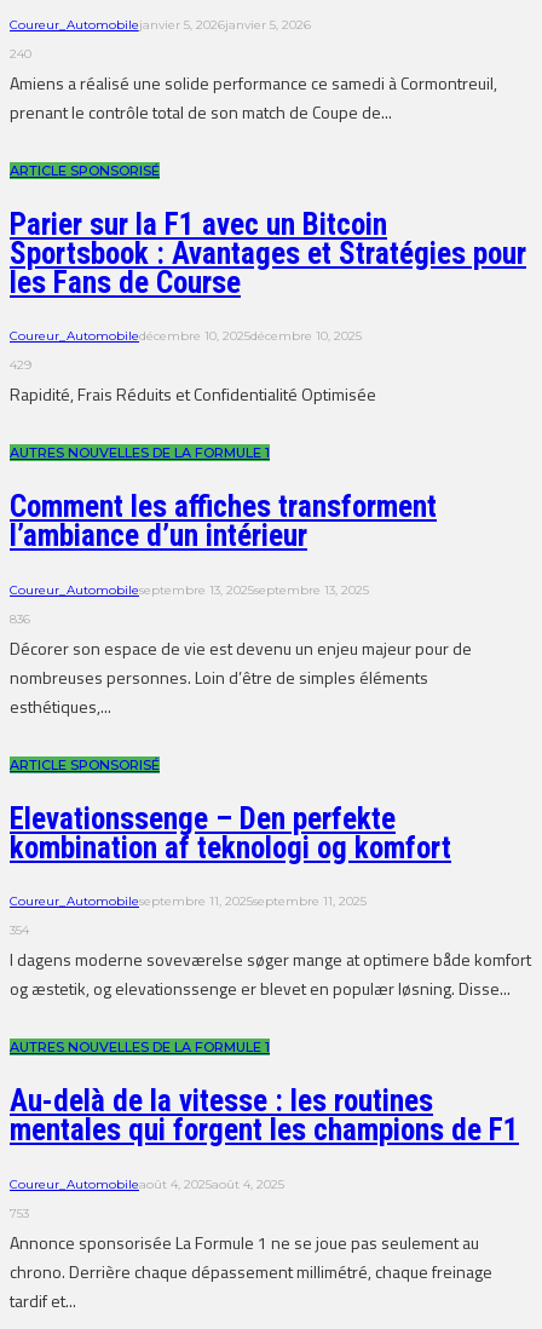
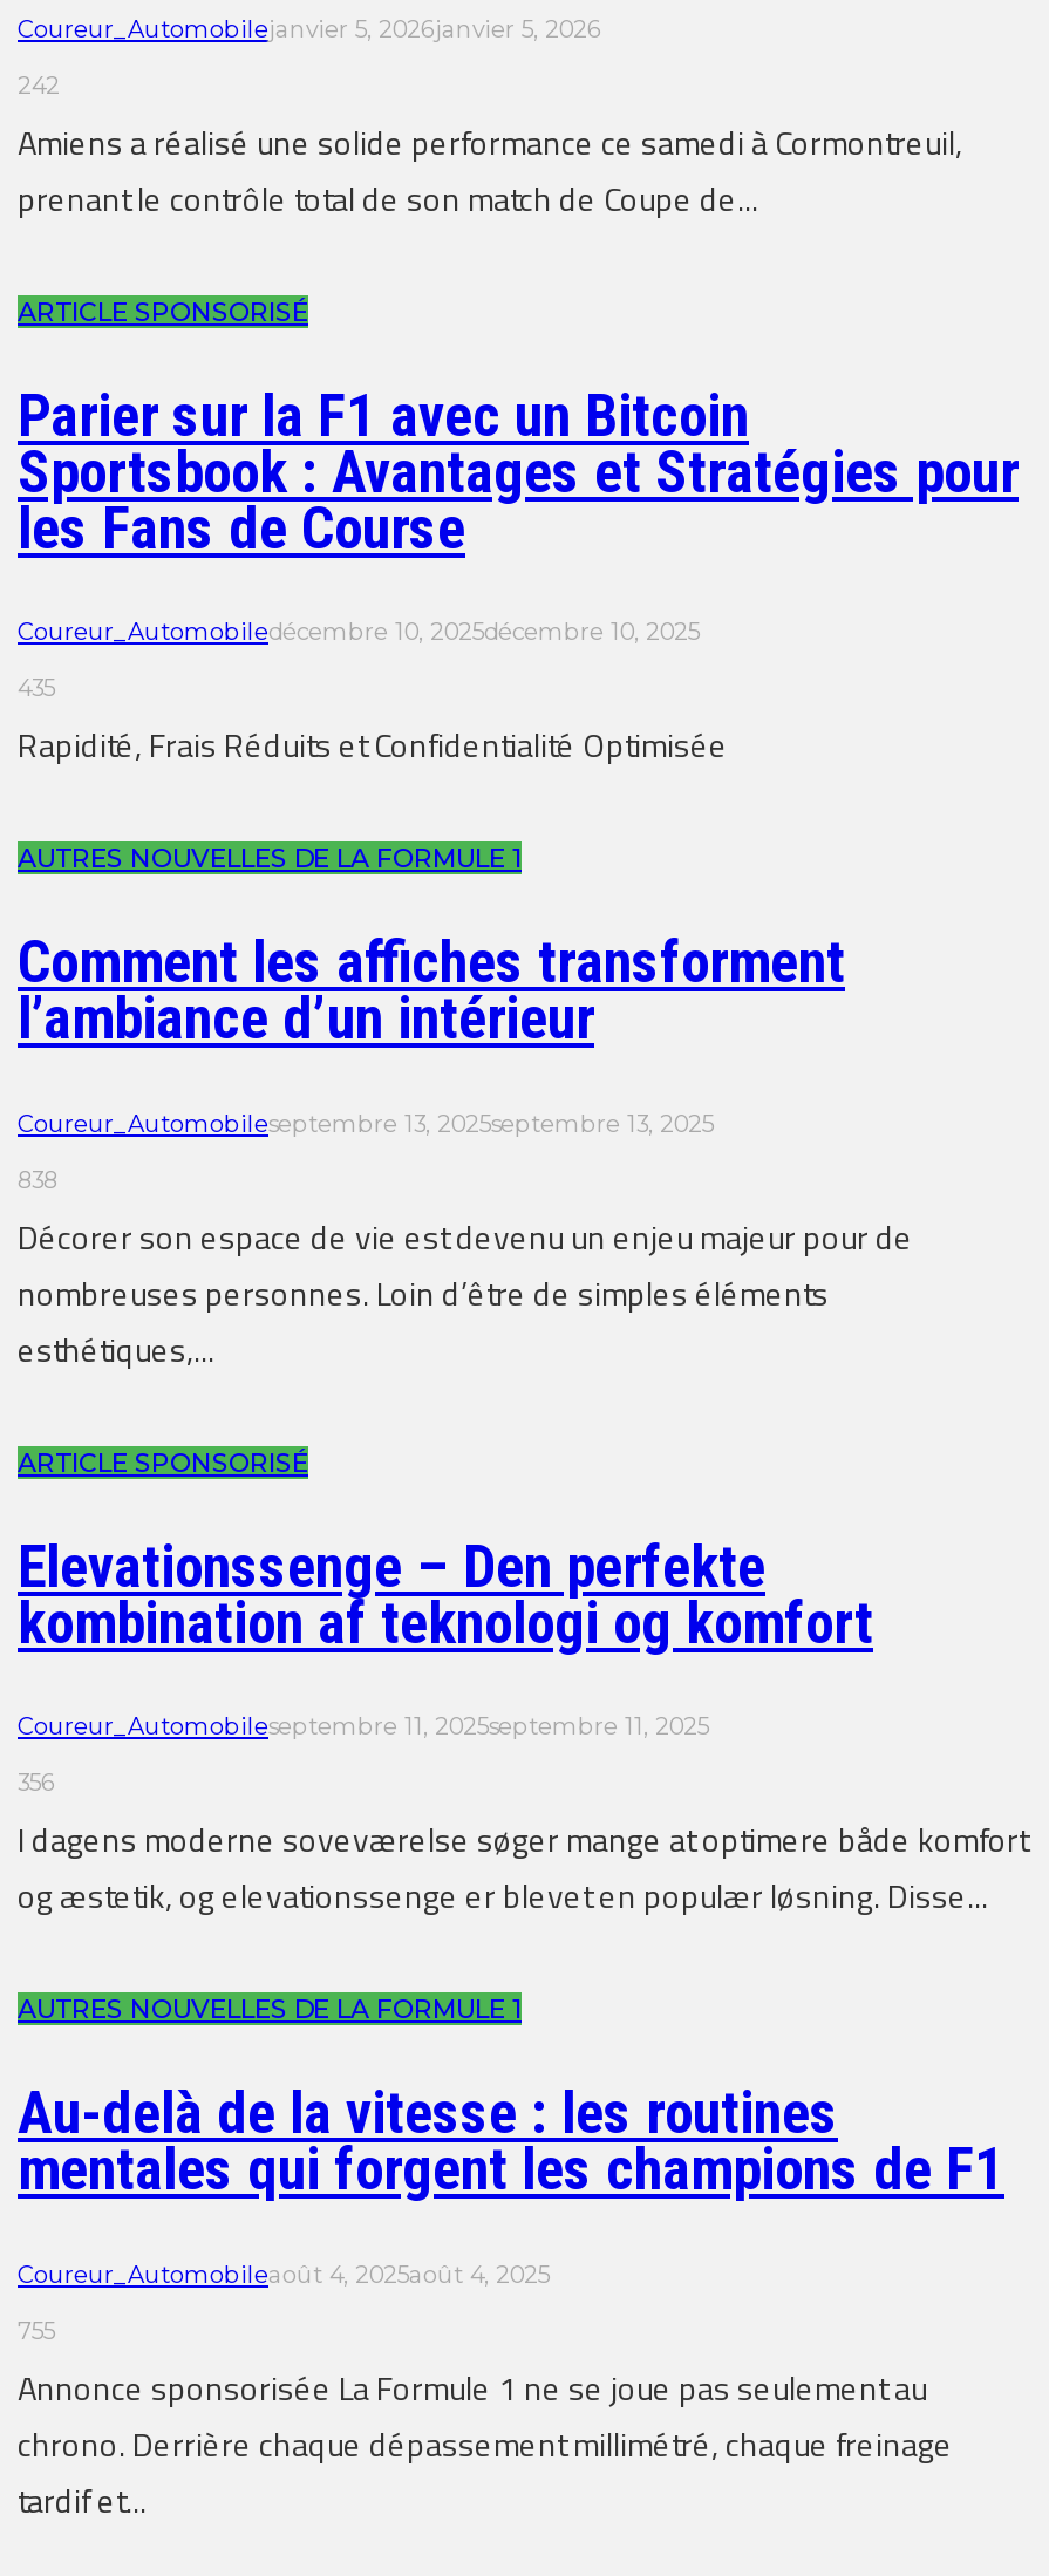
[10,46,31,61] 240 -> [18,70,60,100] 242
[10,357,31,373] 429 -> [18,673,55,704] 435
[10,611,30,627] 836 -> [18,1164,57,1195] 838
[10,923,29,938] 354 -> [18,1768,55,1799] 356
[10,1205,29,1221] 753 -> [18,2315,55,2346] 755

